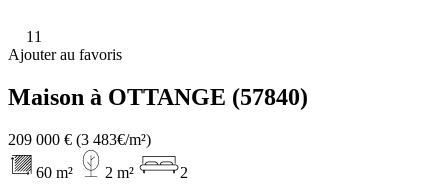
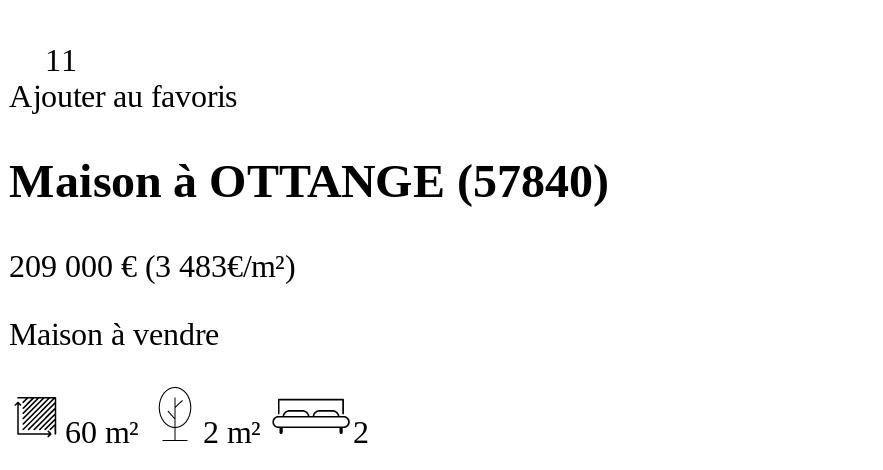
none -> [9,317,219,351] Maison à vendre

